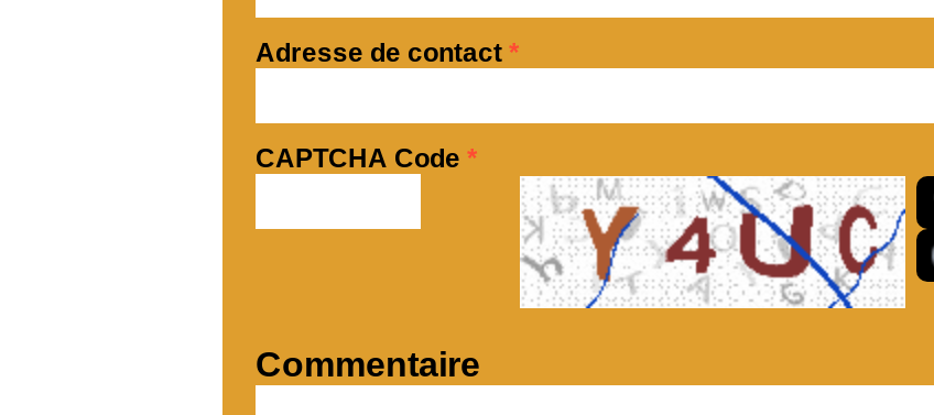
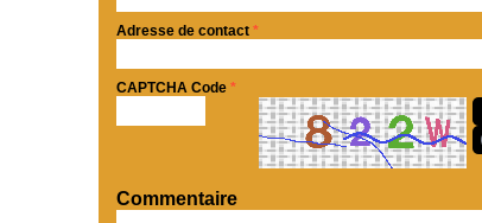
[520,174,908,310] [image] -> [258,96,468,170] [image]

